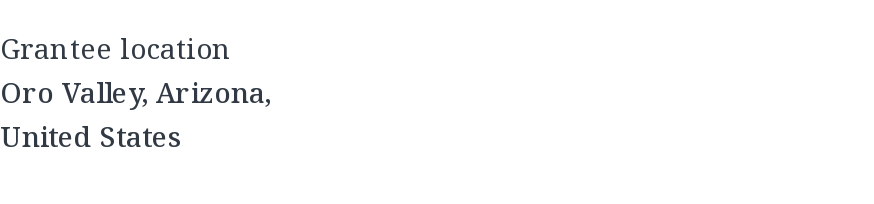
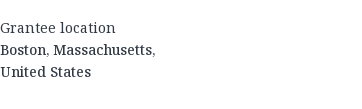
[0,72,271,110] Oro Valley, Arizona, -> [0,40,154,59] Boston, Massachusetts,

